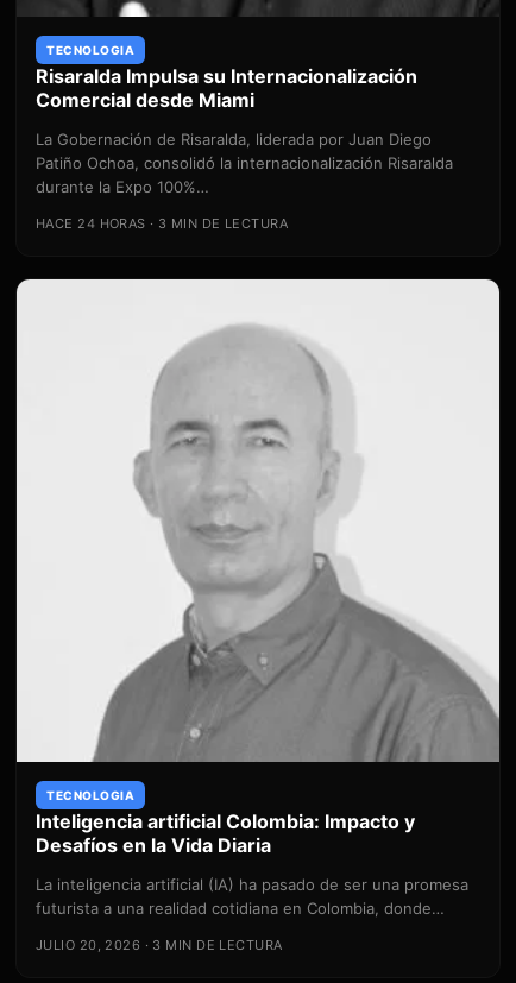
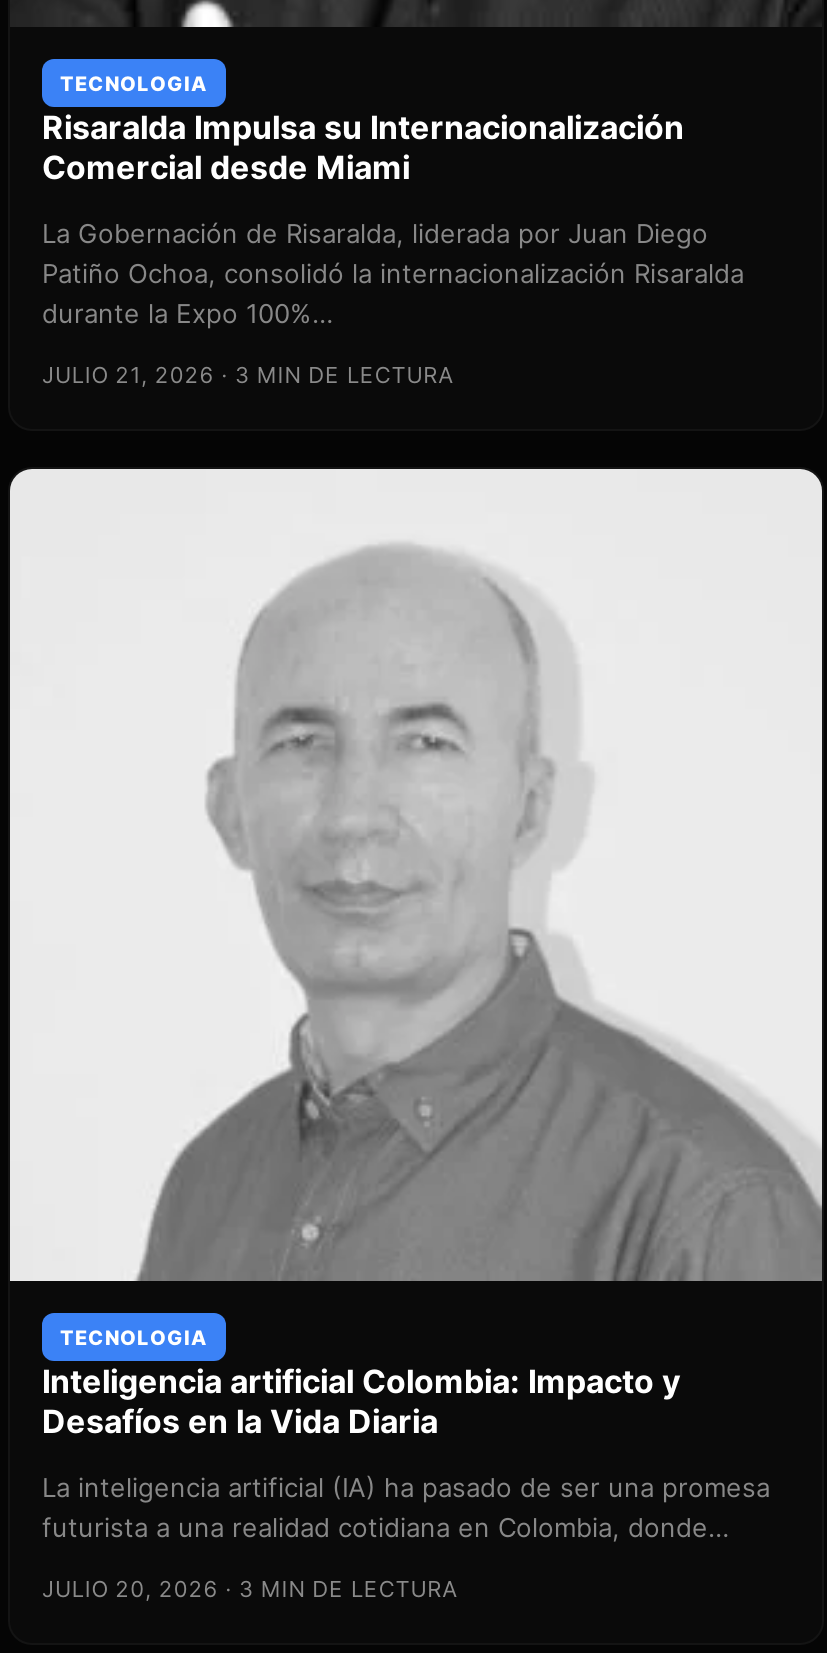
[36,215,288,231] HACE 24 HORAS · 3 MIN DE LECTURA -> [42,361,453,389] JULIO 21, 2026 · 3 MIN DE LECTURA

